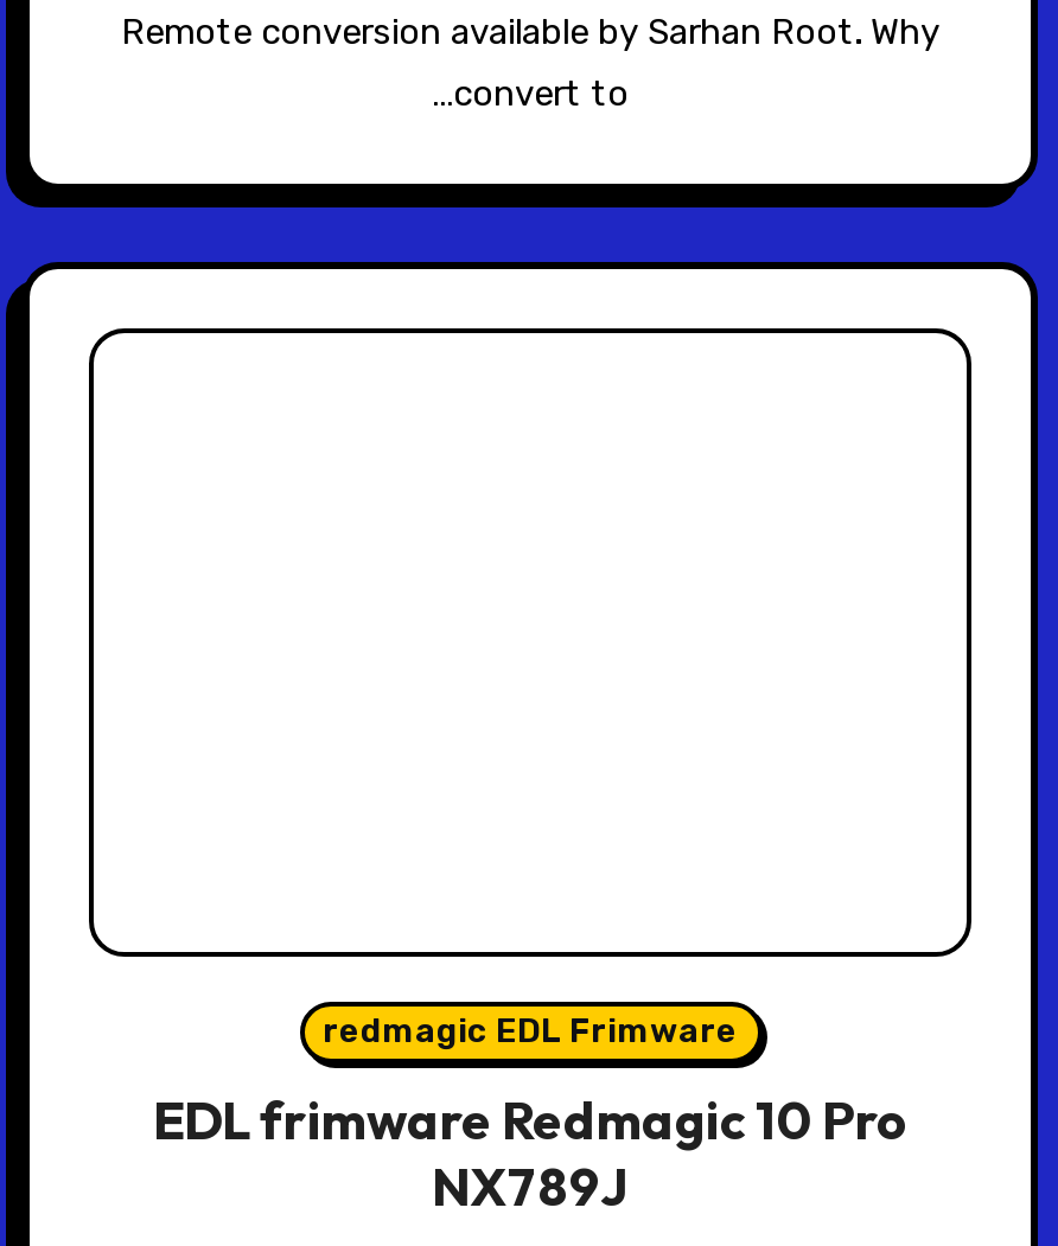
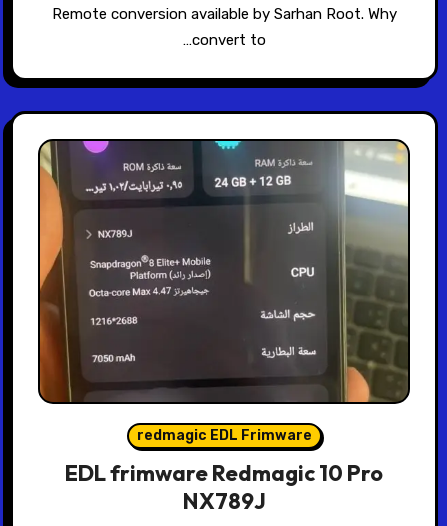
none -> [39,140,409,403] [image]

